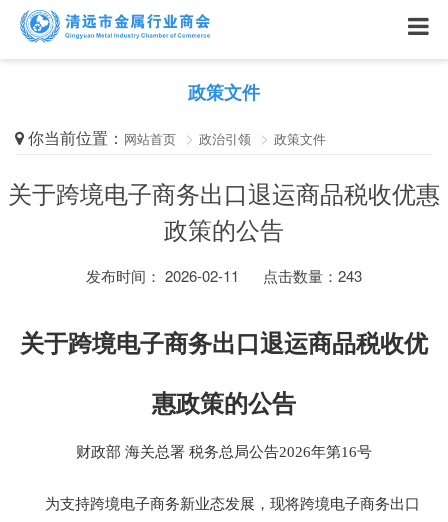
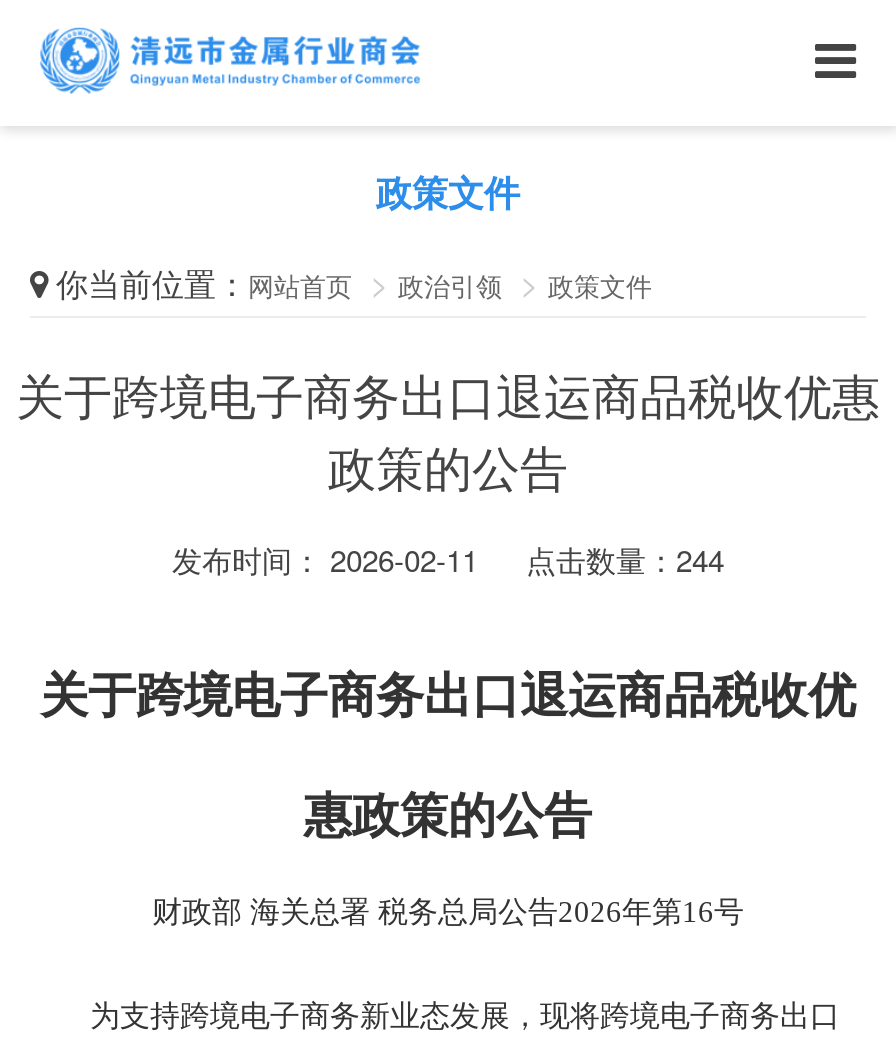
[86,265,362,286] 发布时间： 2026-02-11 点击数量：243 -> [172,537,724,579] 发布时间： 2026-02-11 点击数量：244

